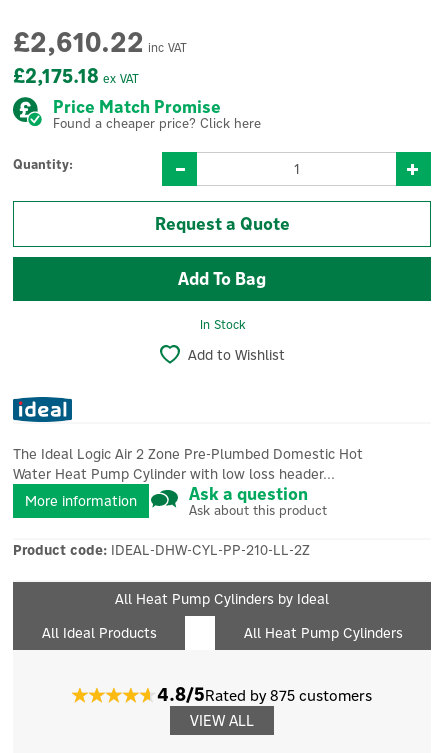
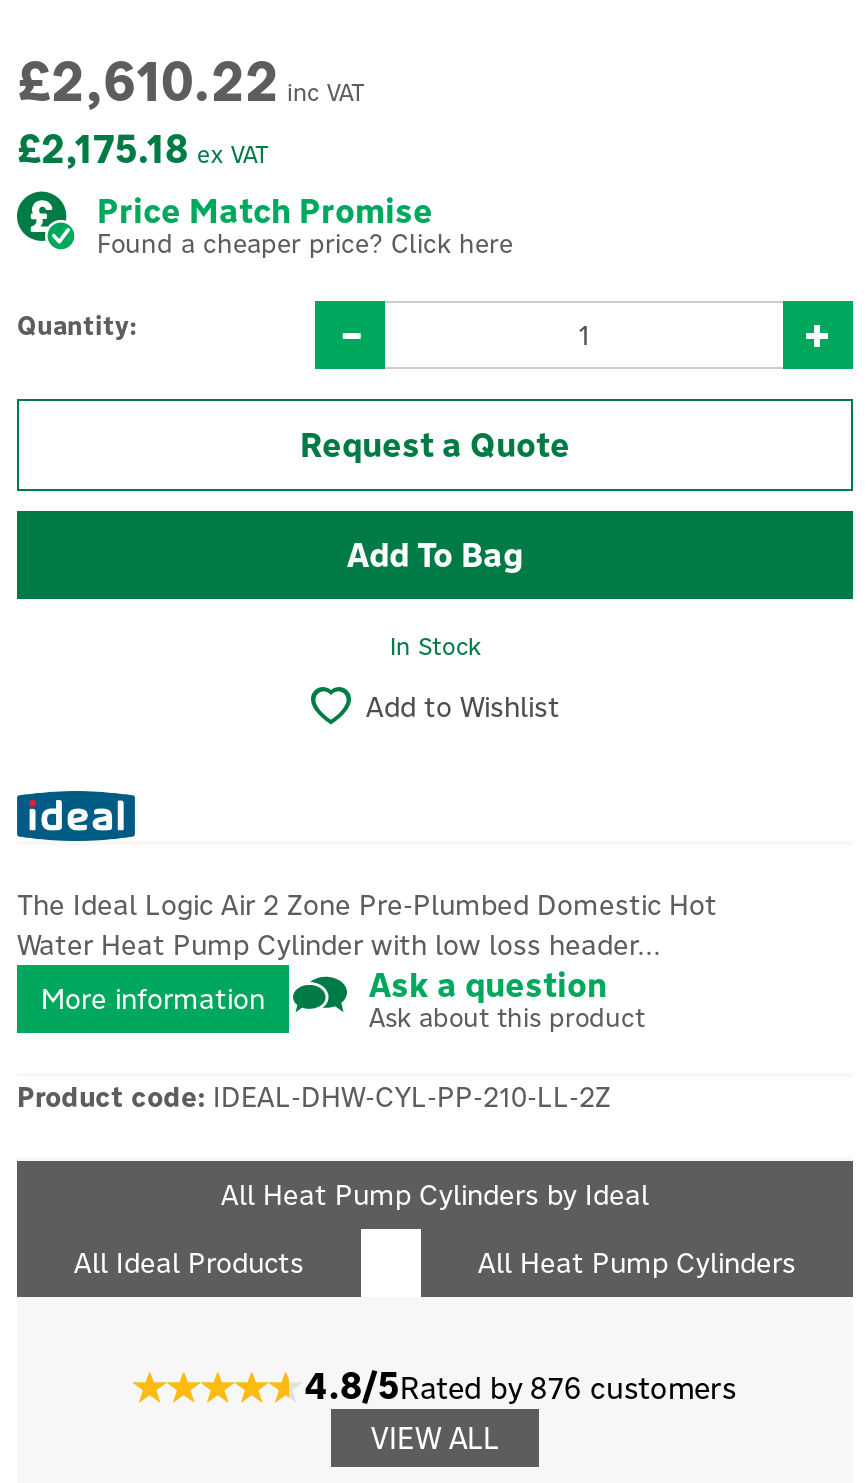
[157,682,372,706] 4.8/5Rated by 875 customers -> [304,1361,736,1409] 4.8/5Rated by 876 customers

